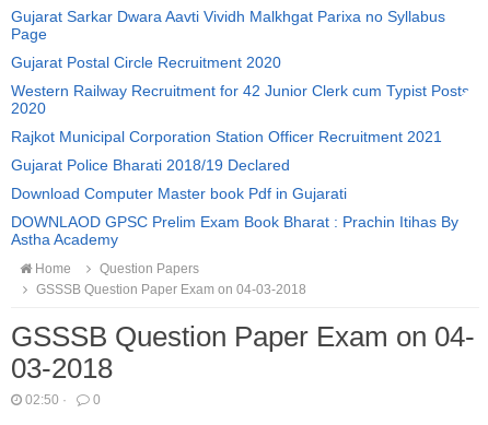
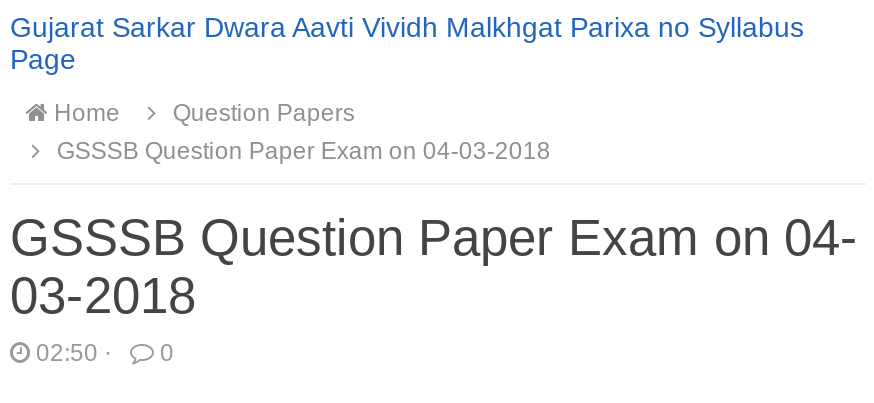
[11,54,469,248] Gujarat Postal Circle Recruitment 2020 | Western Railway Recruitment for 42 Junior Clerk cum Typist Posts | 2020 | Rajkot Municipal Corporation Station Officer Recruitment 2021 | Gujarat Police Bharati 2018/19 Declared | Download Computer Master book Pdf in Gujarati | DOWNLAOD GPSC Prelim Exam Book Bharat : Prachin Itihas By | Astha Academy -> none

